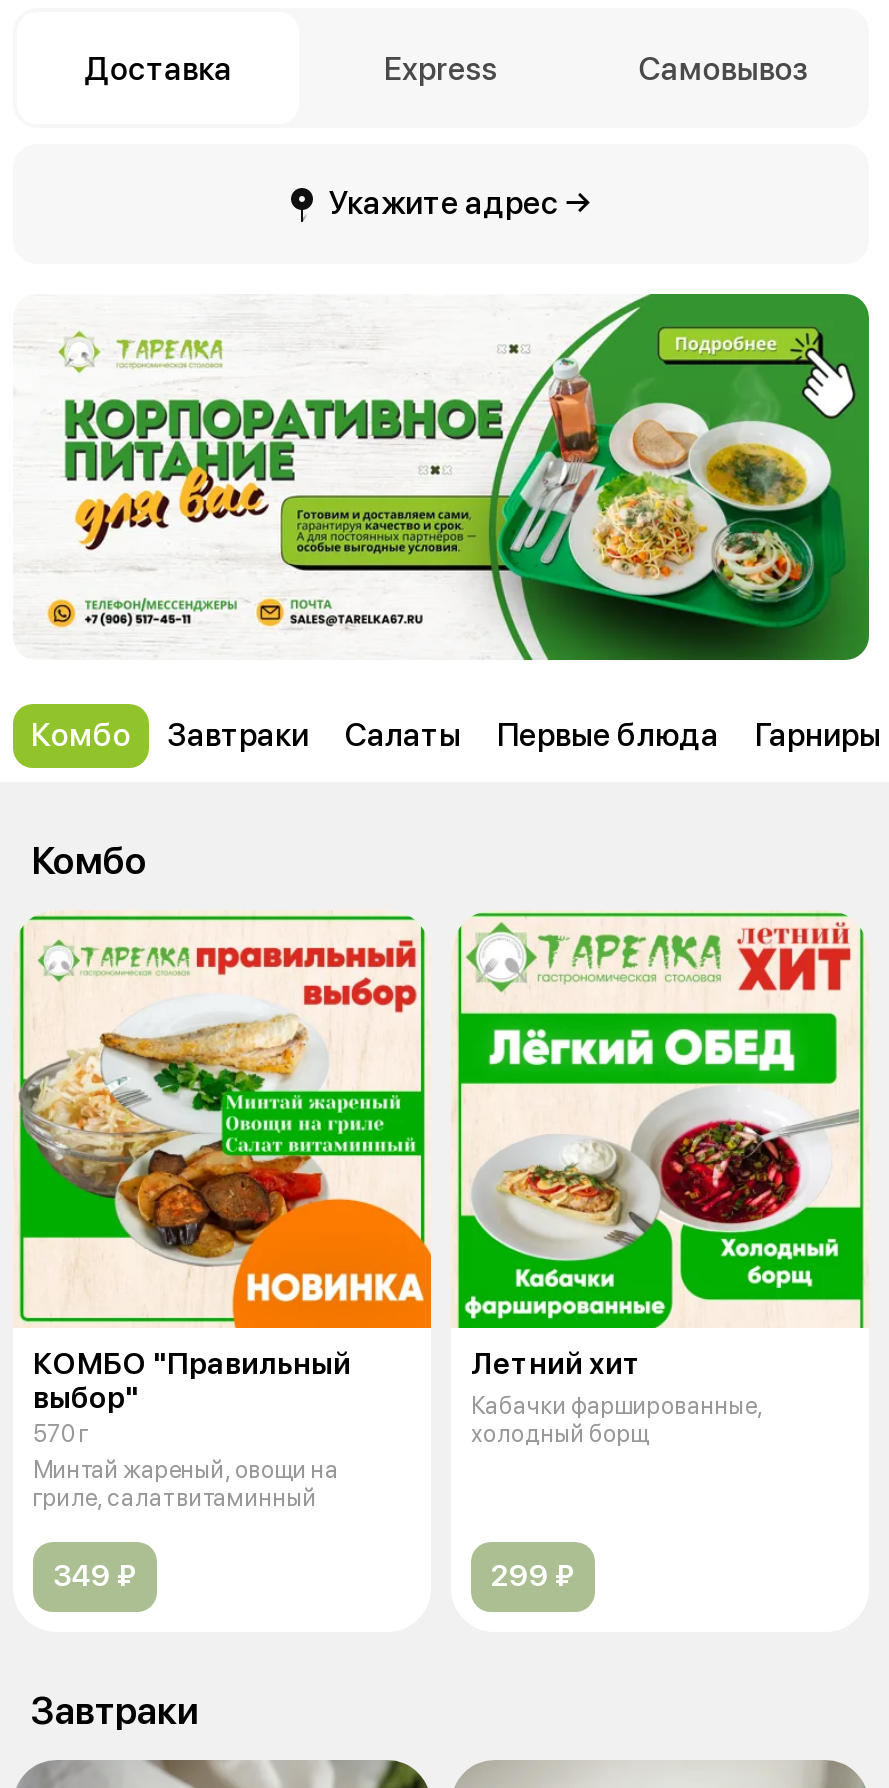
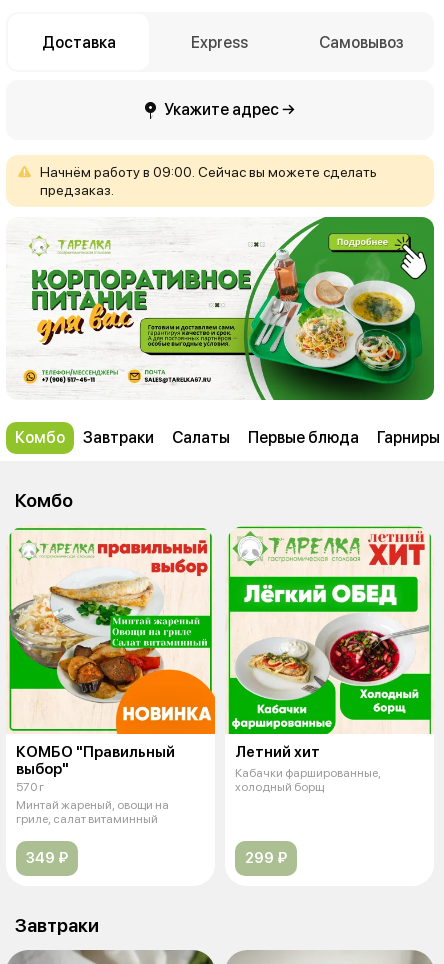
none -> [40,164,377,198] Начнём работу в 09:00. Сейчас вы можете сделать | предзаказ.

